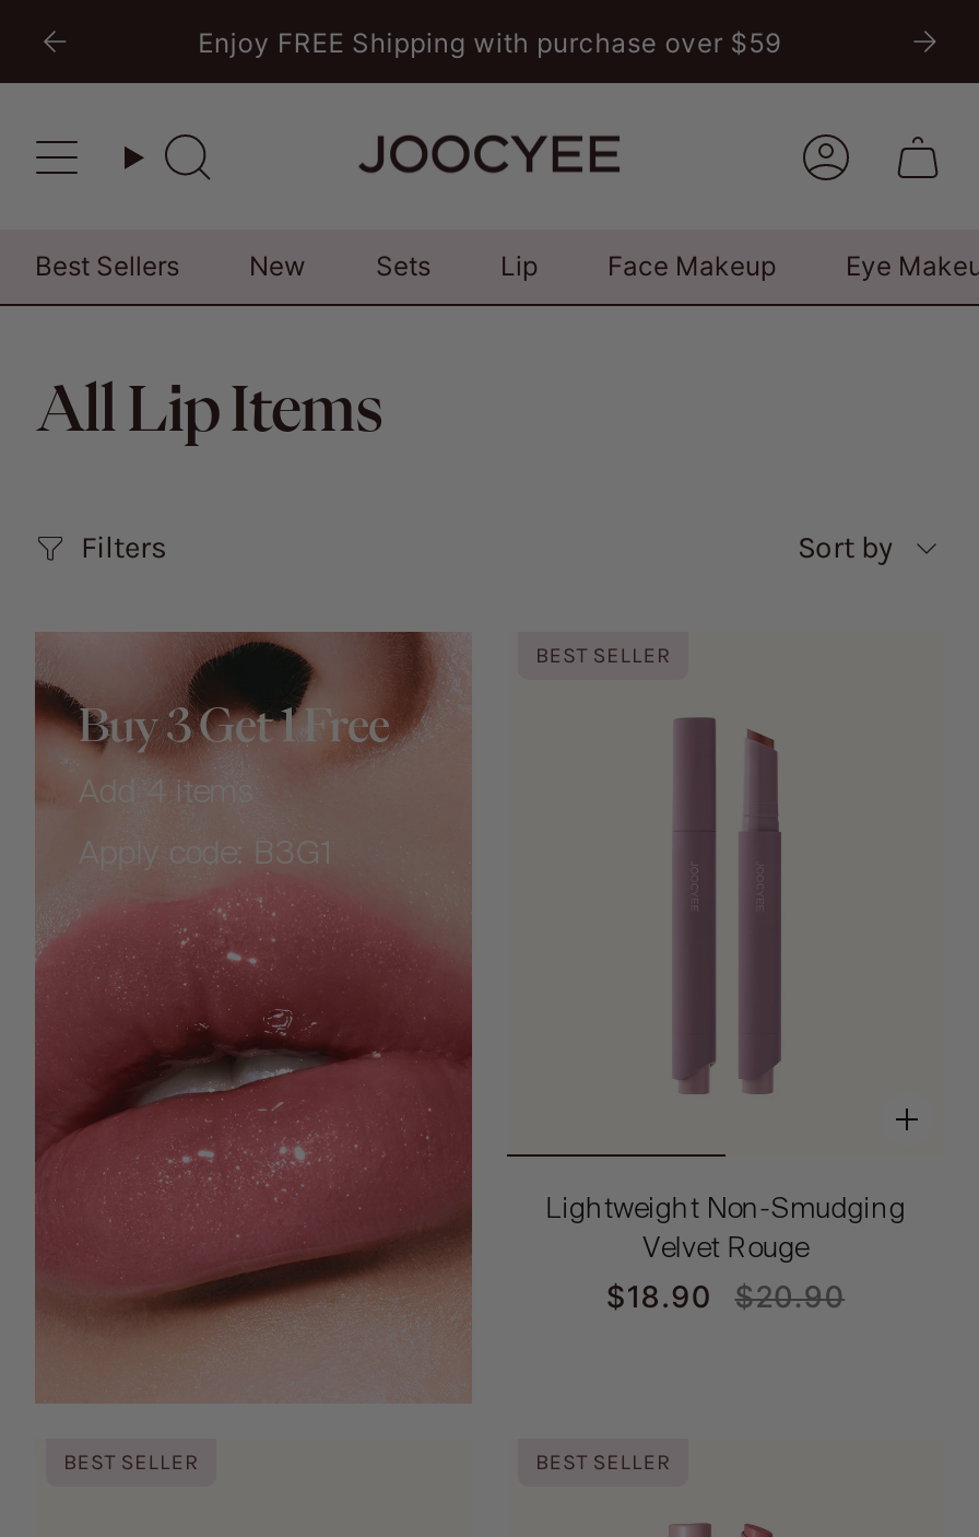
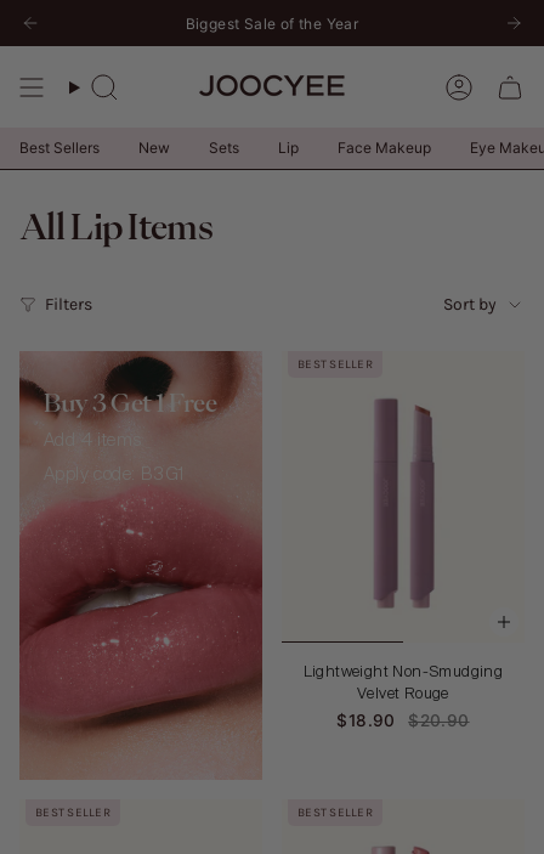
[198,26,781,58] Enjoy FREE Shipping with purchase over $59 -> [185,14,359,32] Biggest Sale of the Year

